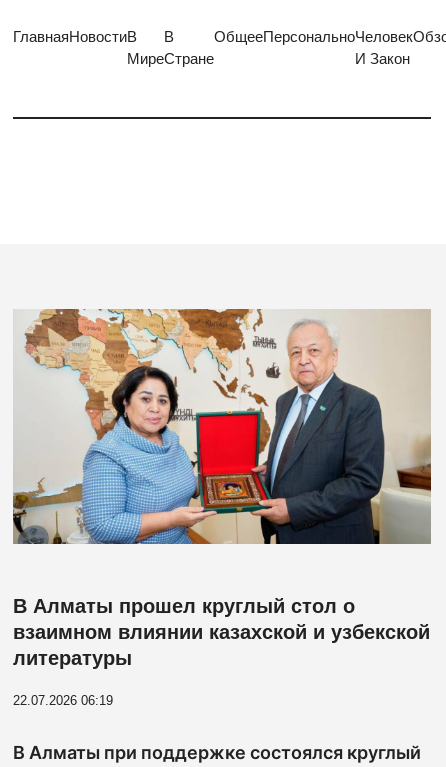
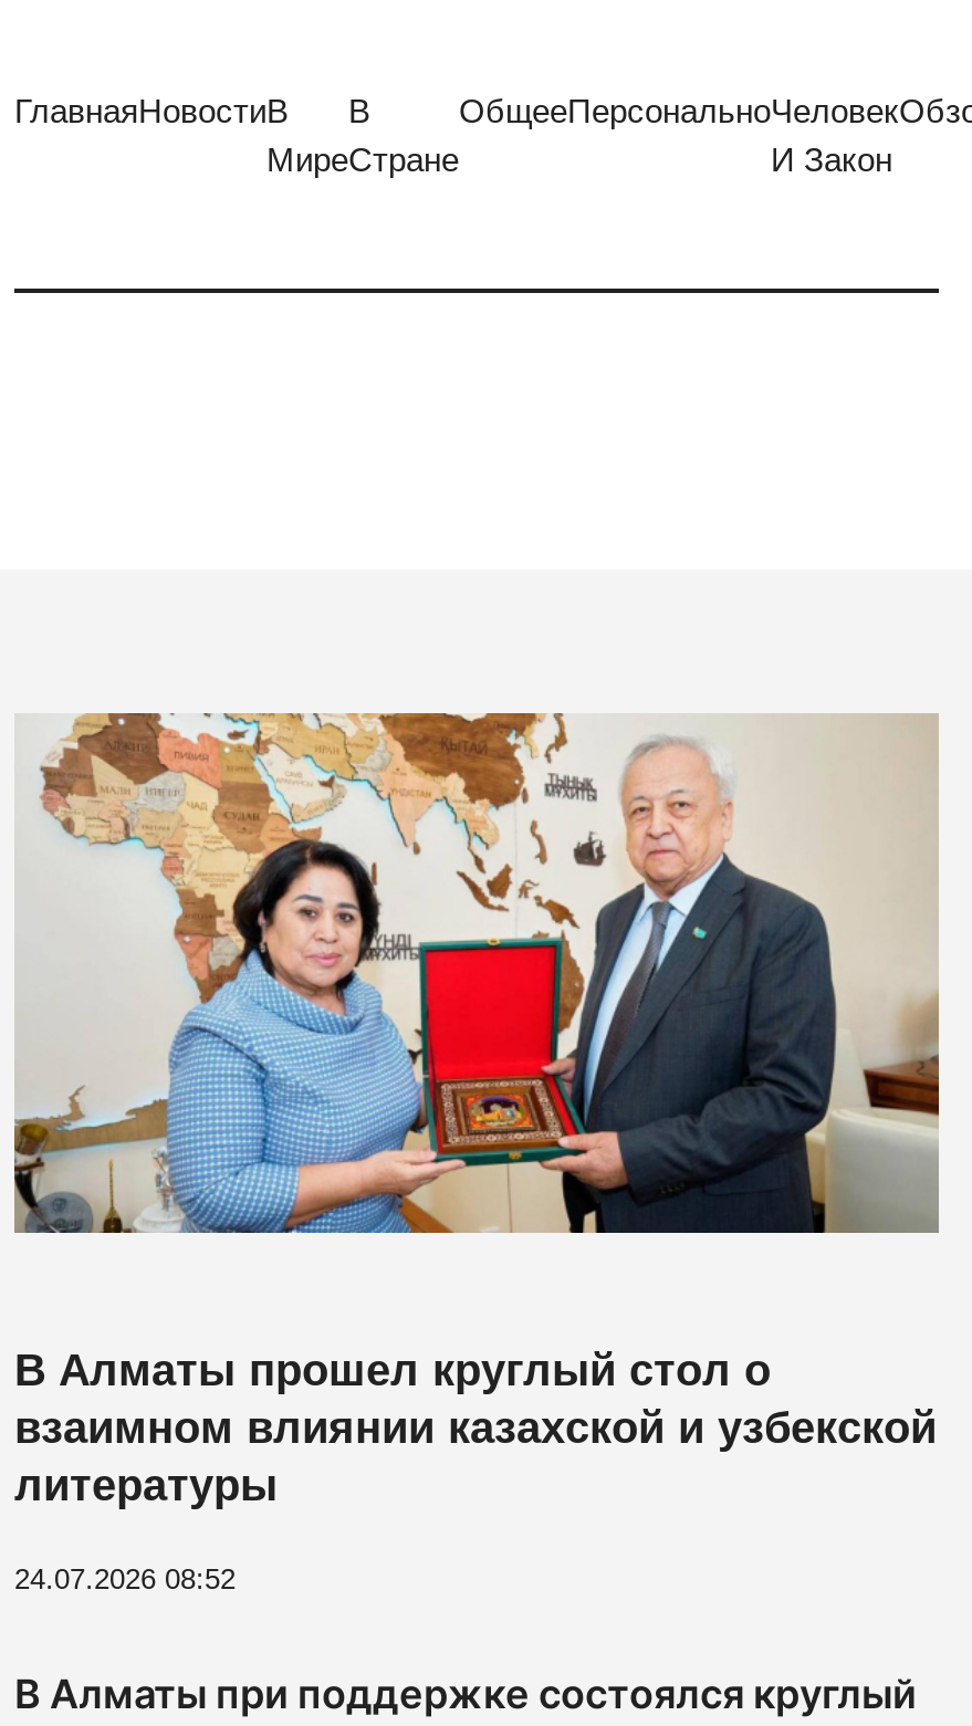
[13,693,113,708] 22.07.2026 06:19 -> [14,1563,236,1597] 24.07.2026 08:52

